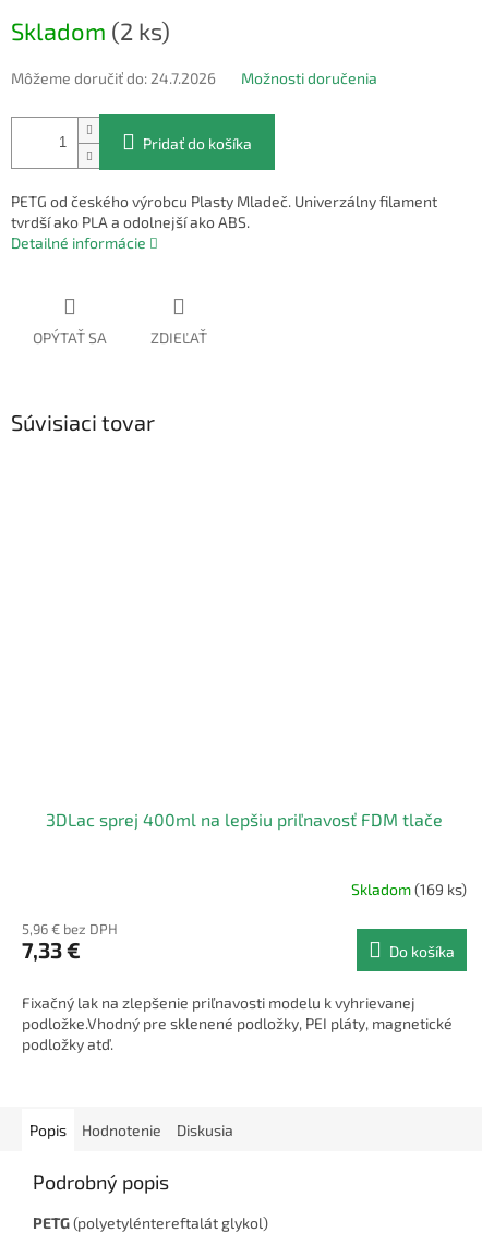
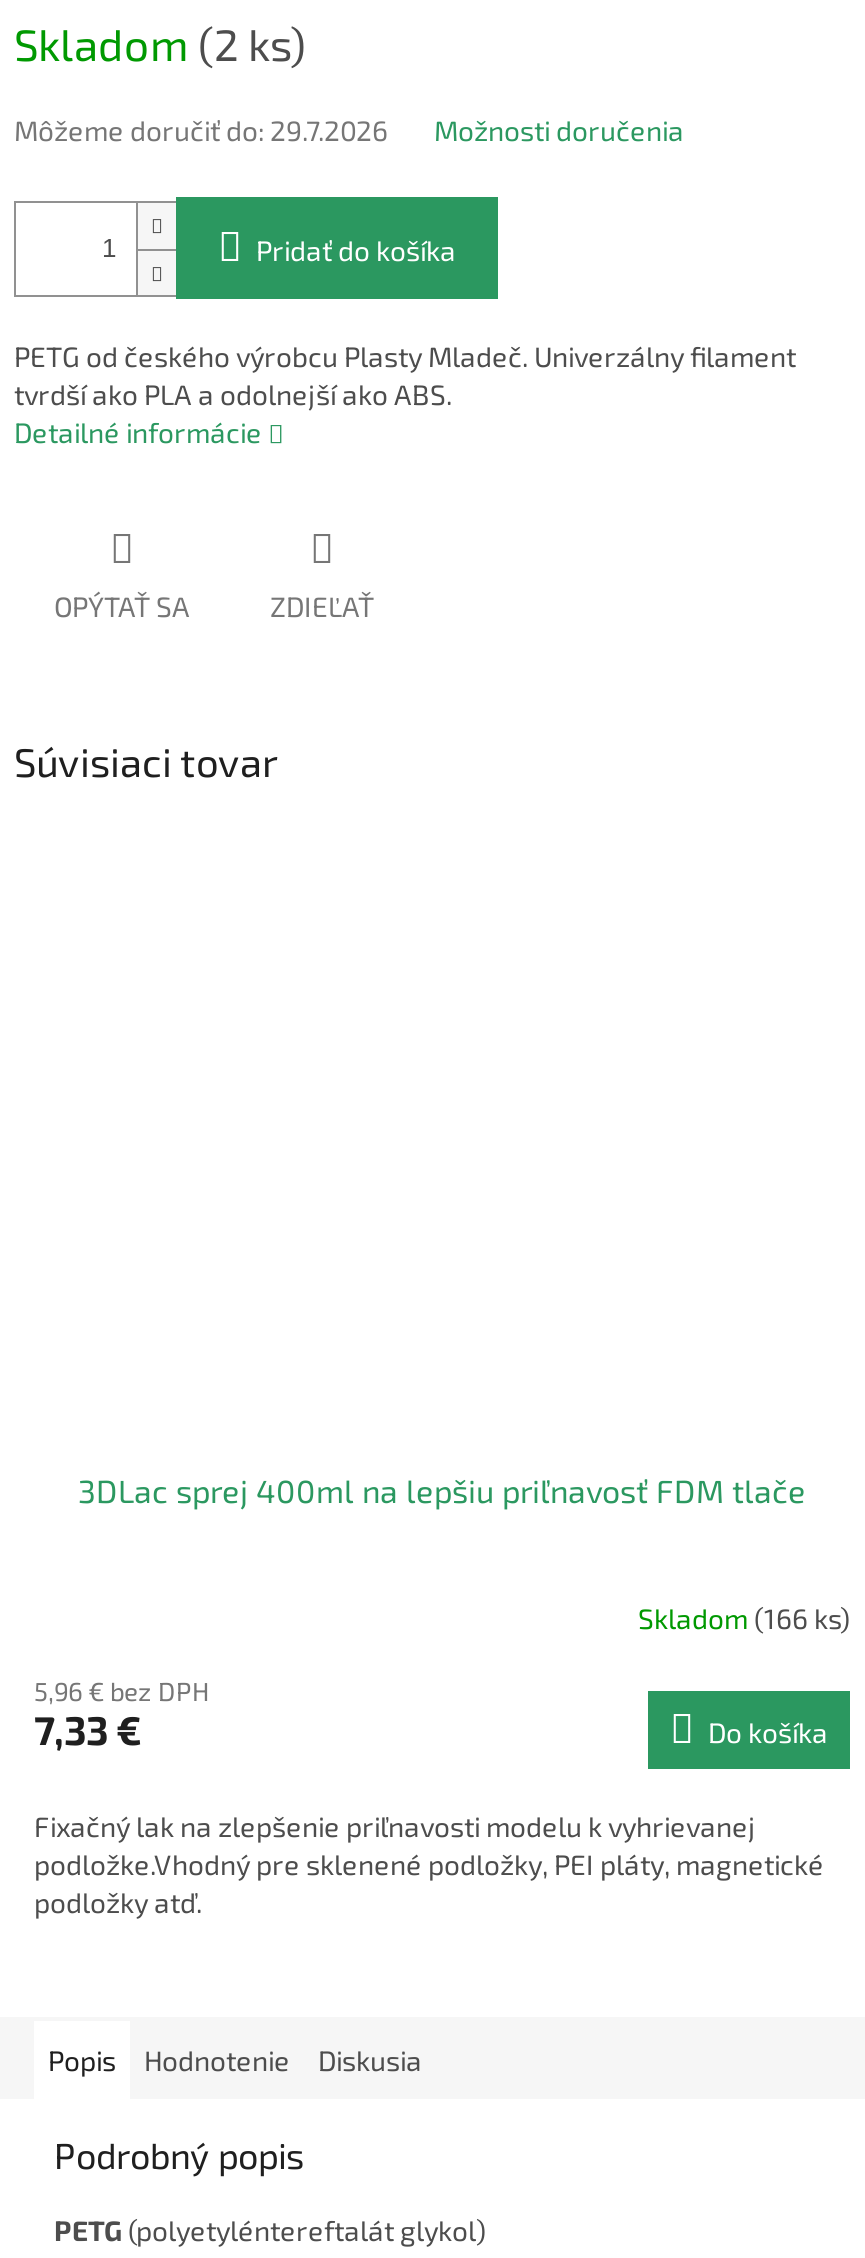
[11,69,216,88] Môžeme doručiť do: 24.7.2026 -> [14,114,388,148] Môžeme doručiť do: 29.7.2026
[351,880,467,898] Skladom (169 ks) -> [638,1601,850,1635] Skladom (166 ks)

